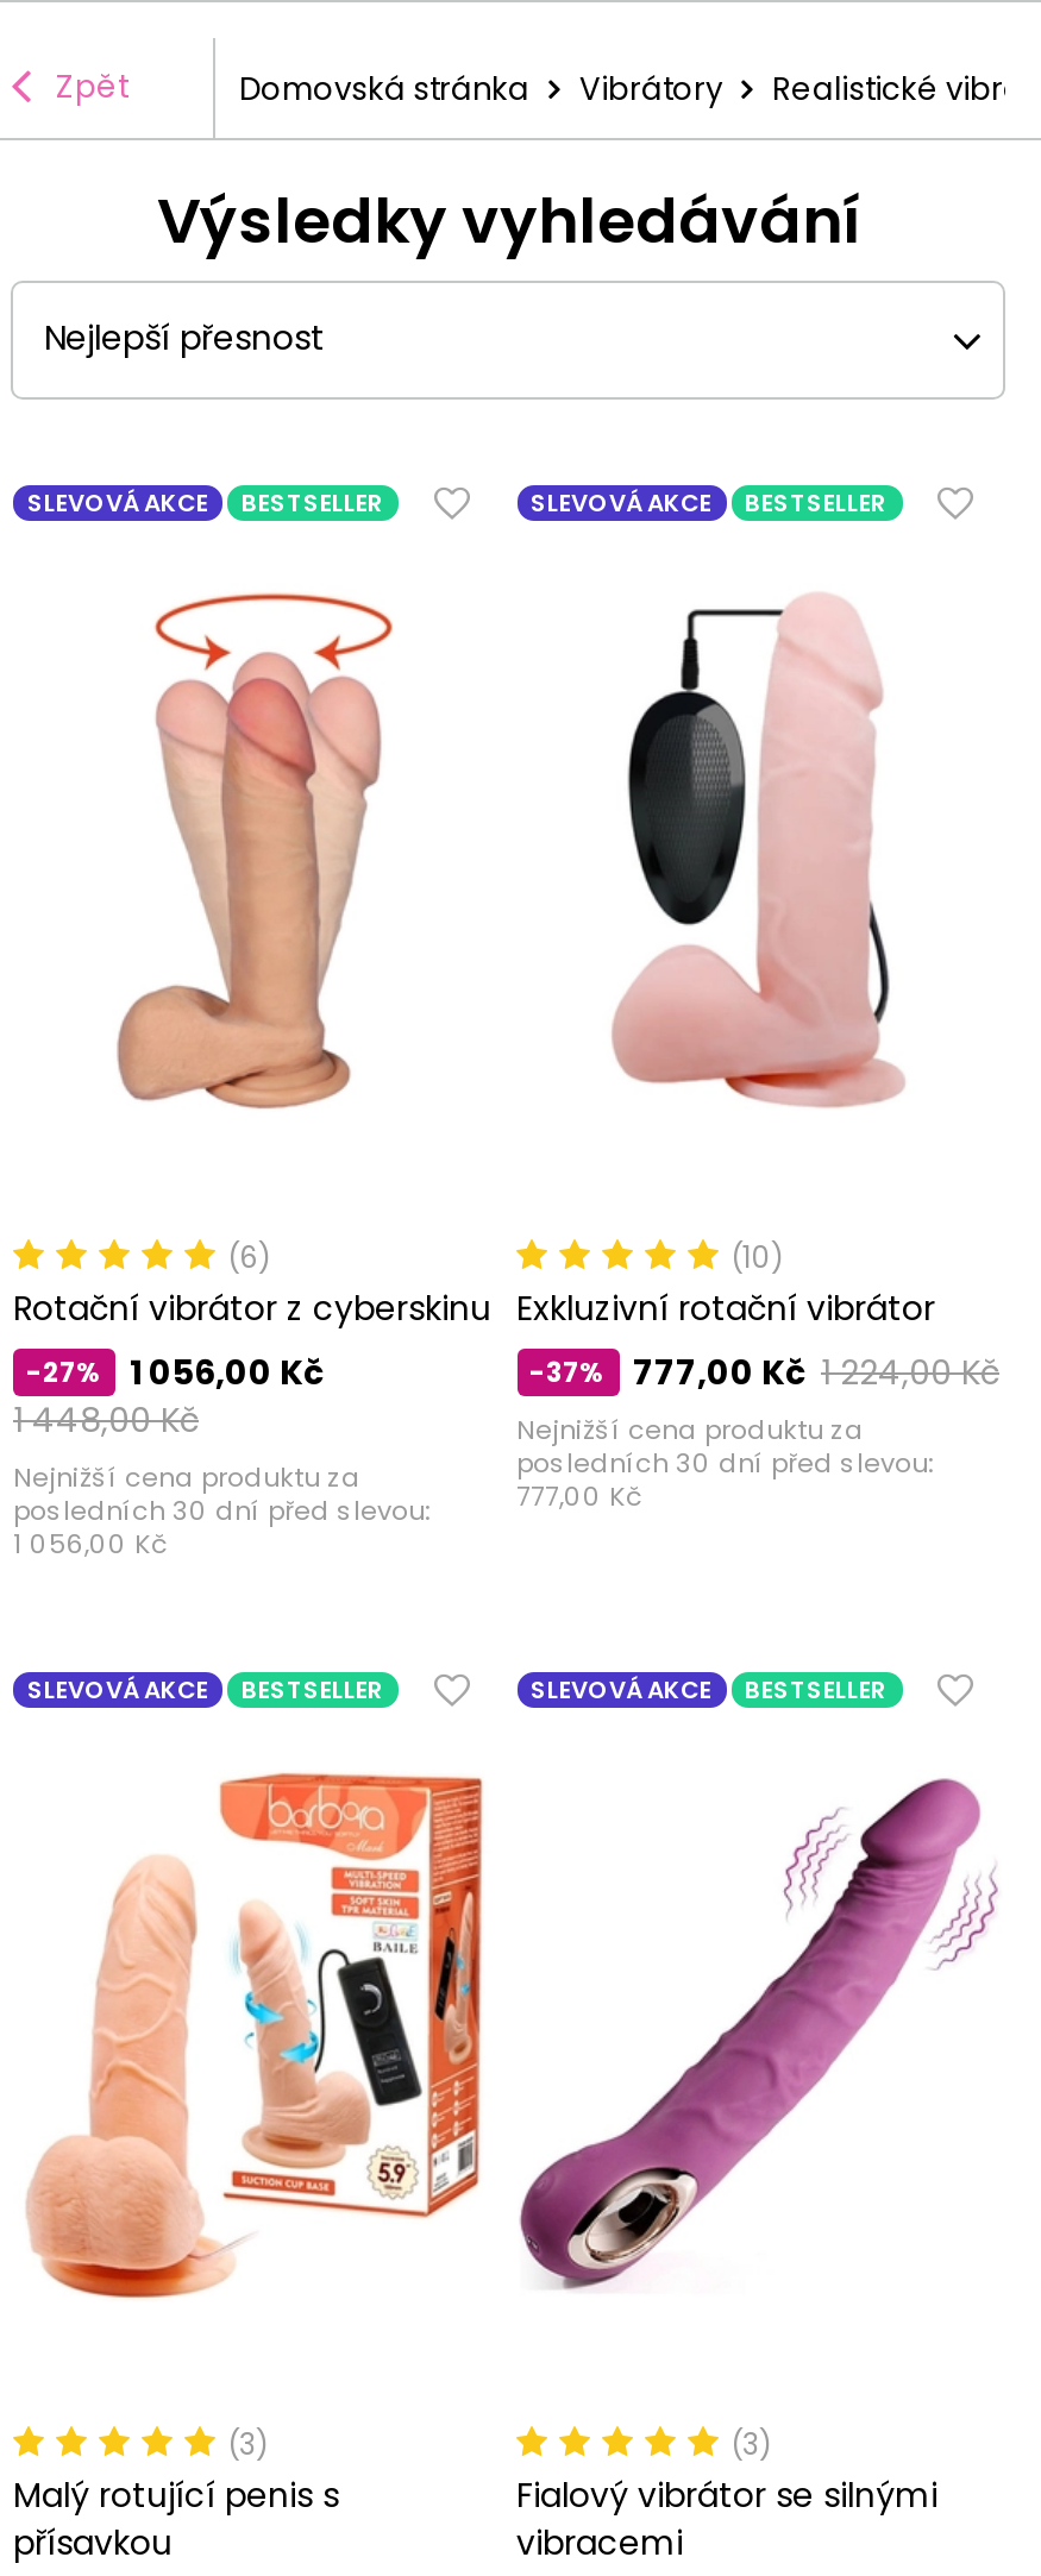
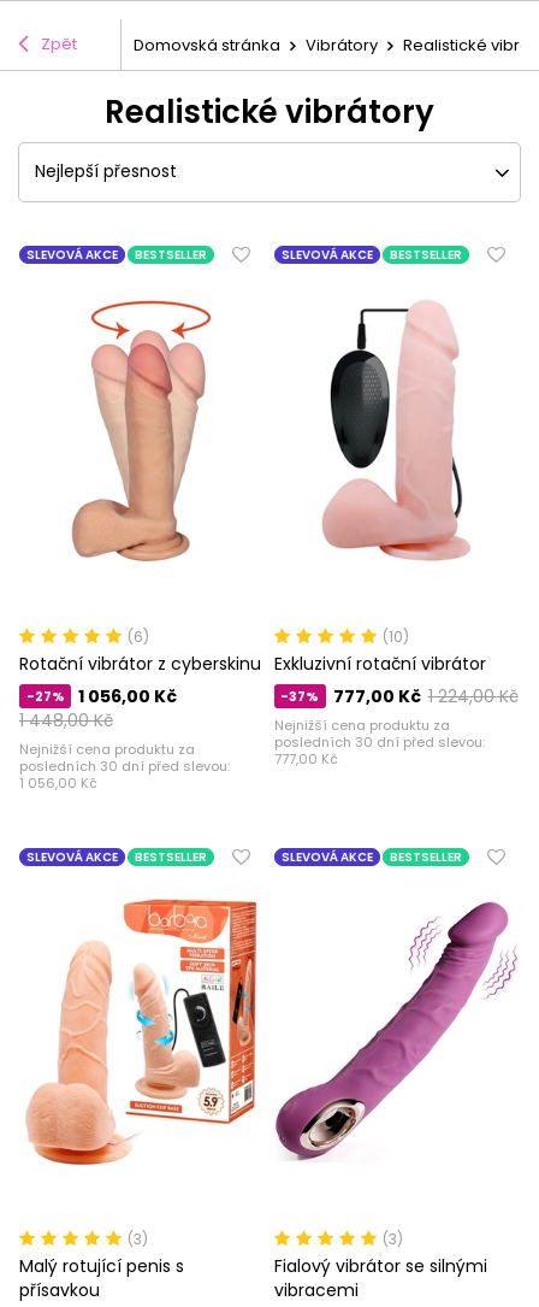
[157,178,859,264] Výsledky vyhledávání -> [105,90,434,134] Realistické vibrátory

